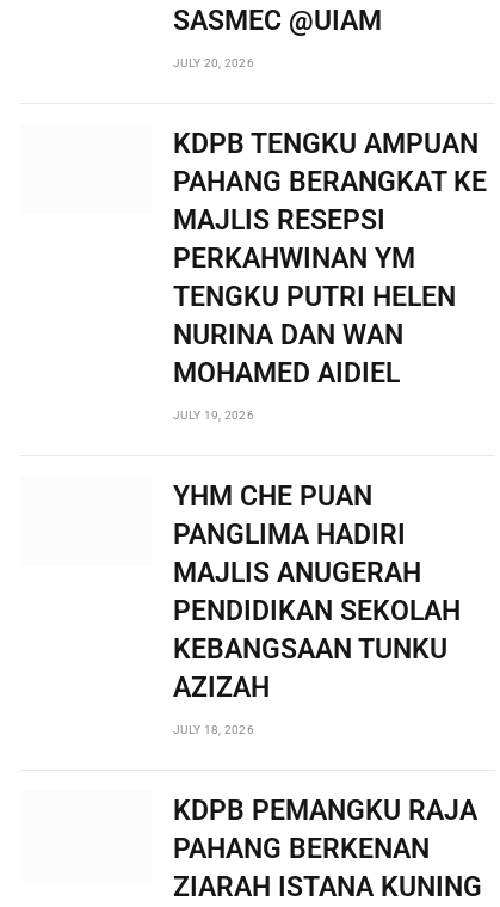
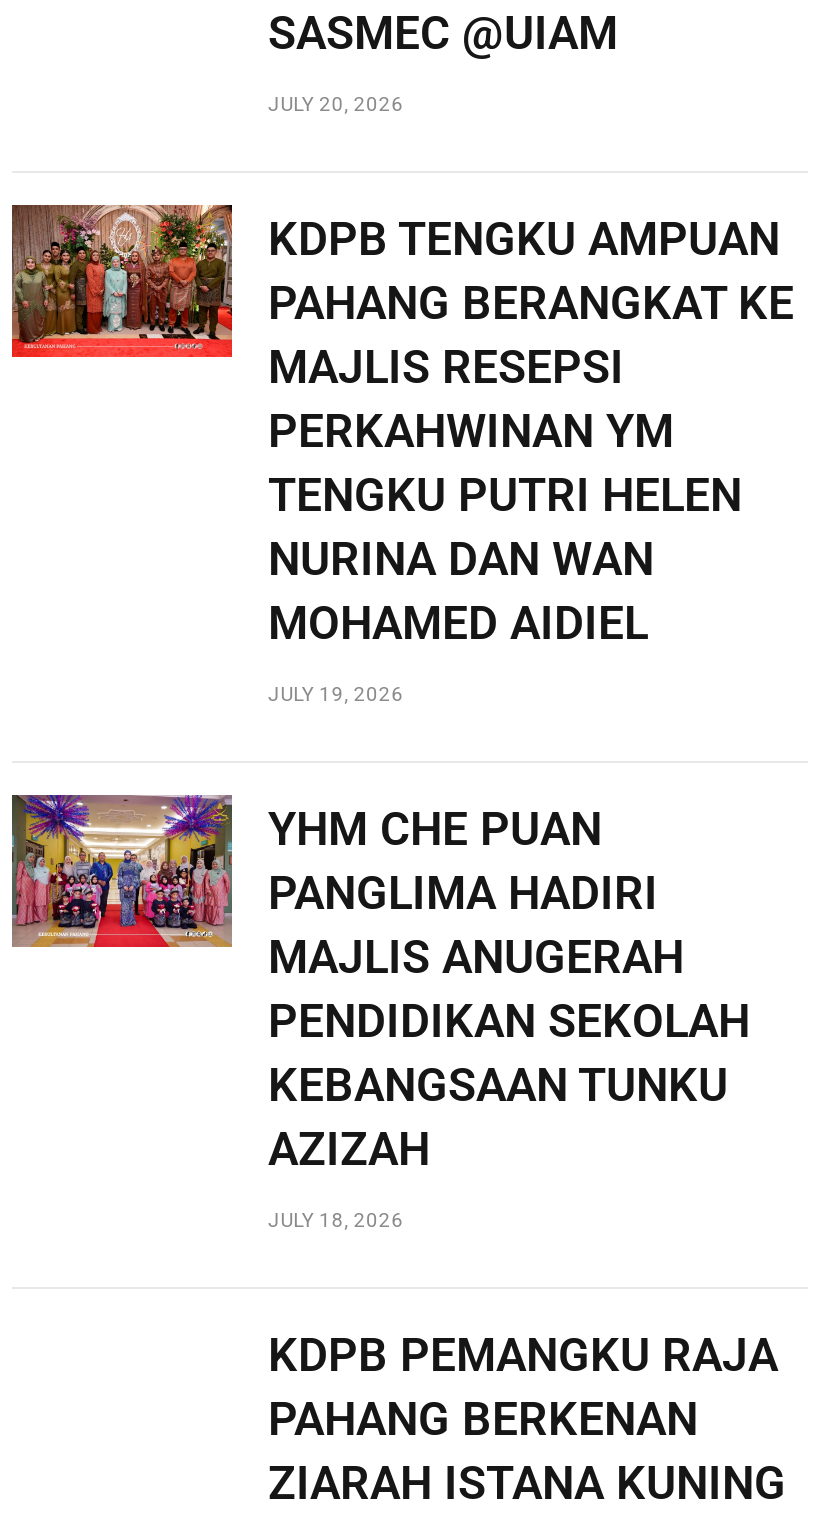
none -> [10,202,234,360] [image]
none -> [10,792,234,950] [image]

